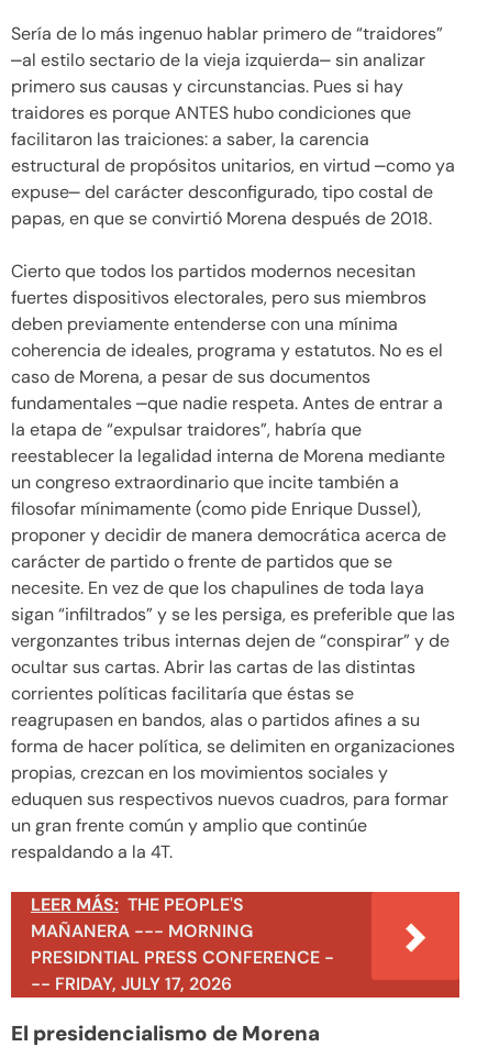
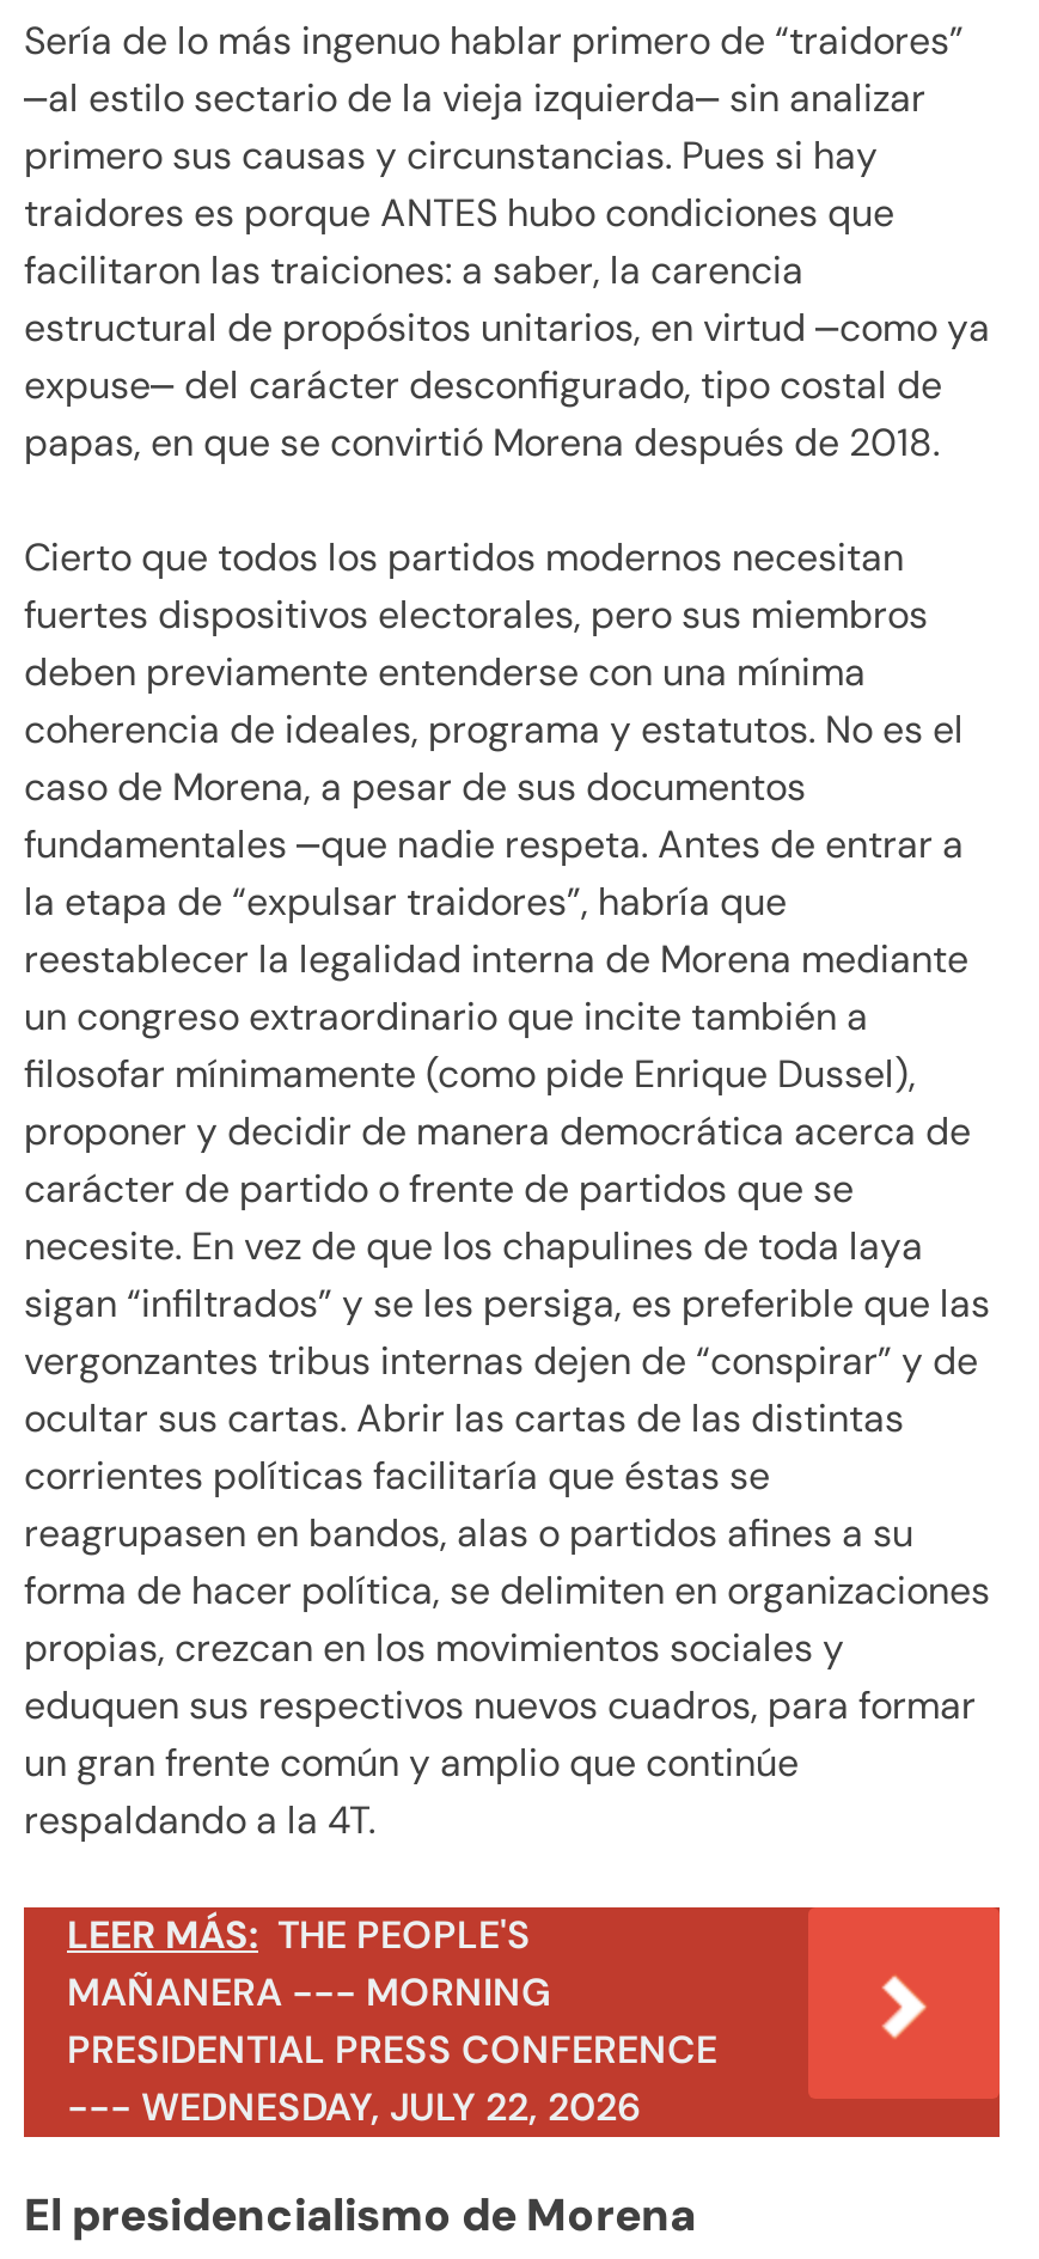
[31,946,334,996] PRESIDNTIAL PRESS CONFERENCE - | -- FRIDAY, JULY 17, 2026 -> [67,2025,717,2133] PRESIDENTIAL PRESS CONFERENCE | --- WEDNESDAY, JULY 22, 2026

